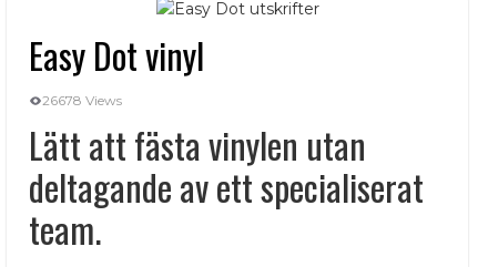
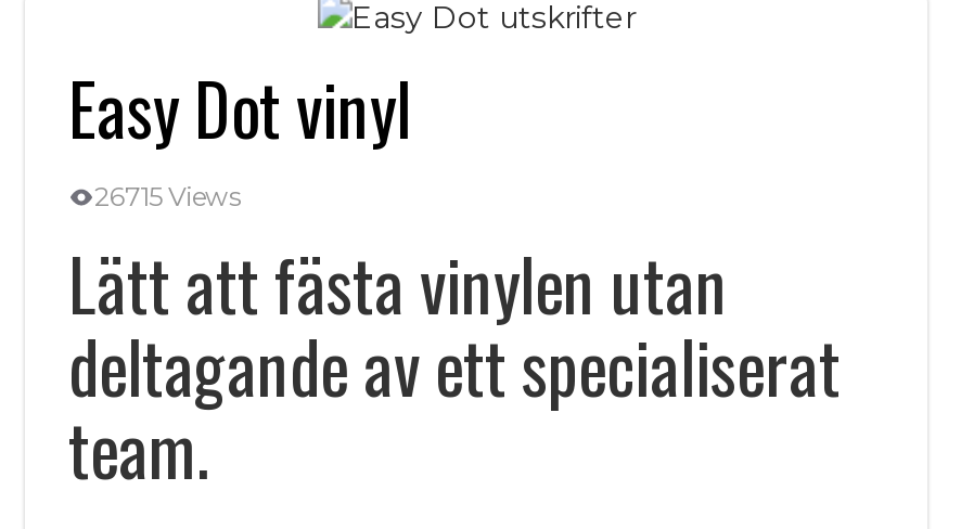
[42,92,122,109] 26678 Views -> [94,180,240,212] 26715 Views

